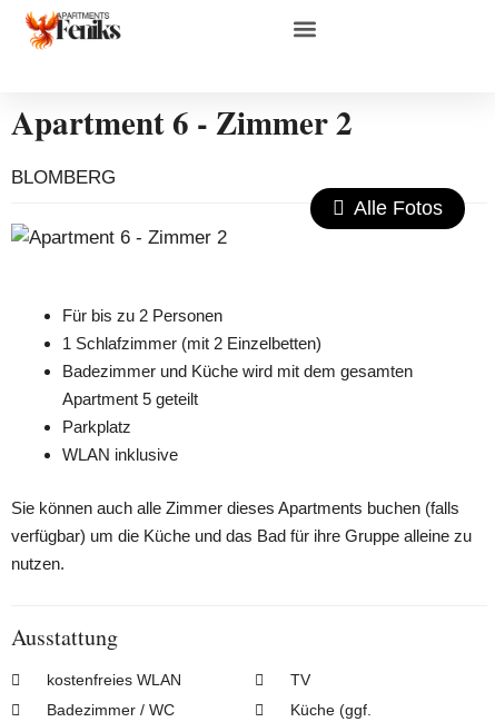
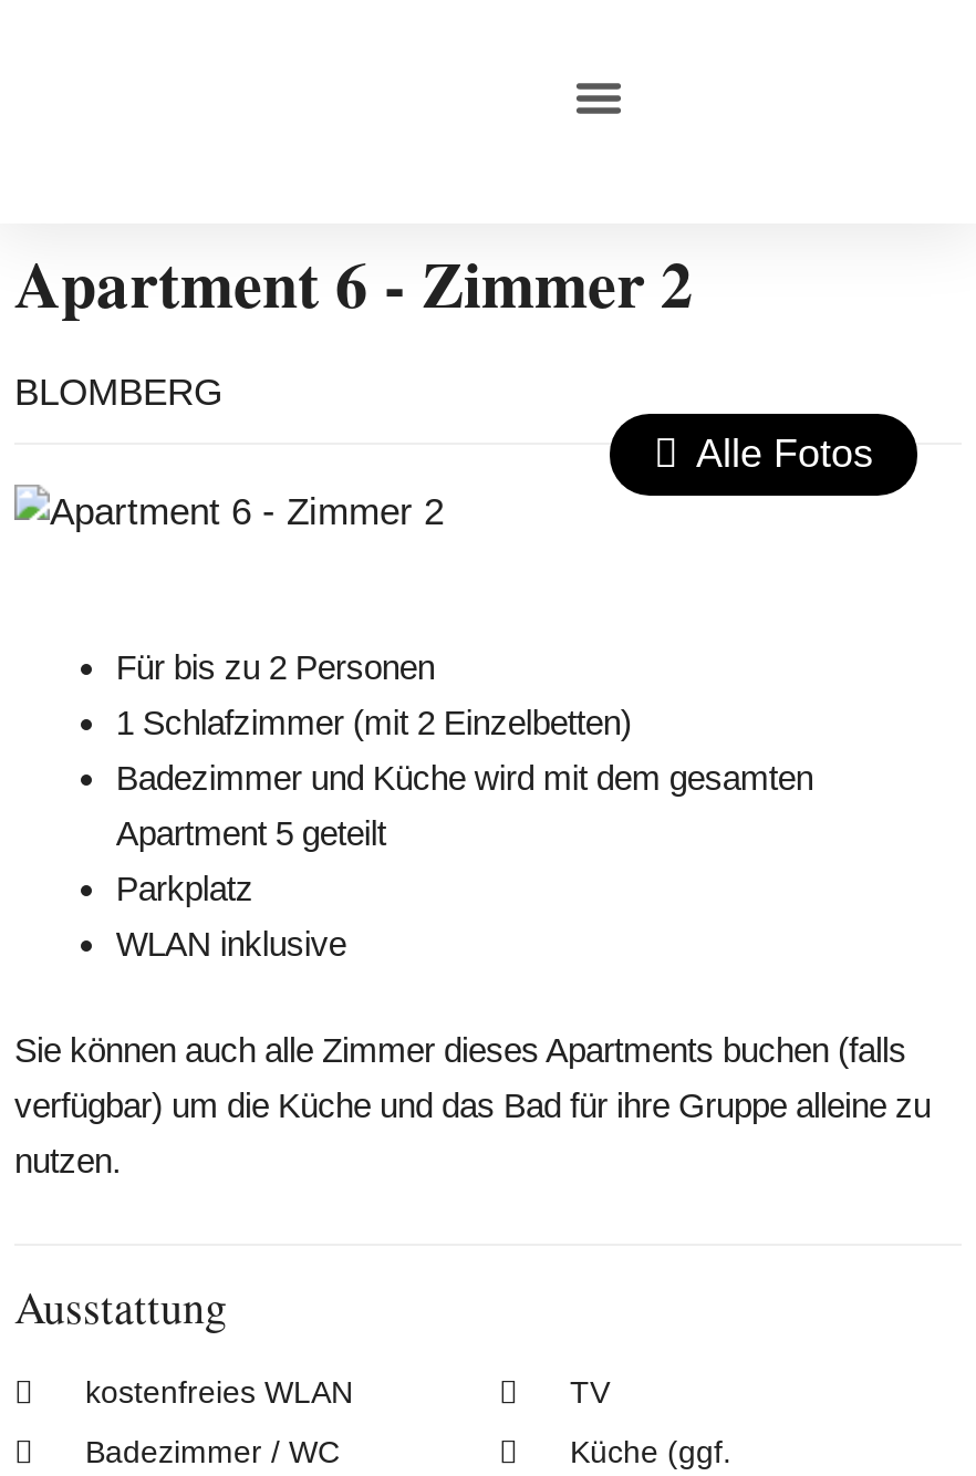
[24,11,121,50] [image] -> none

